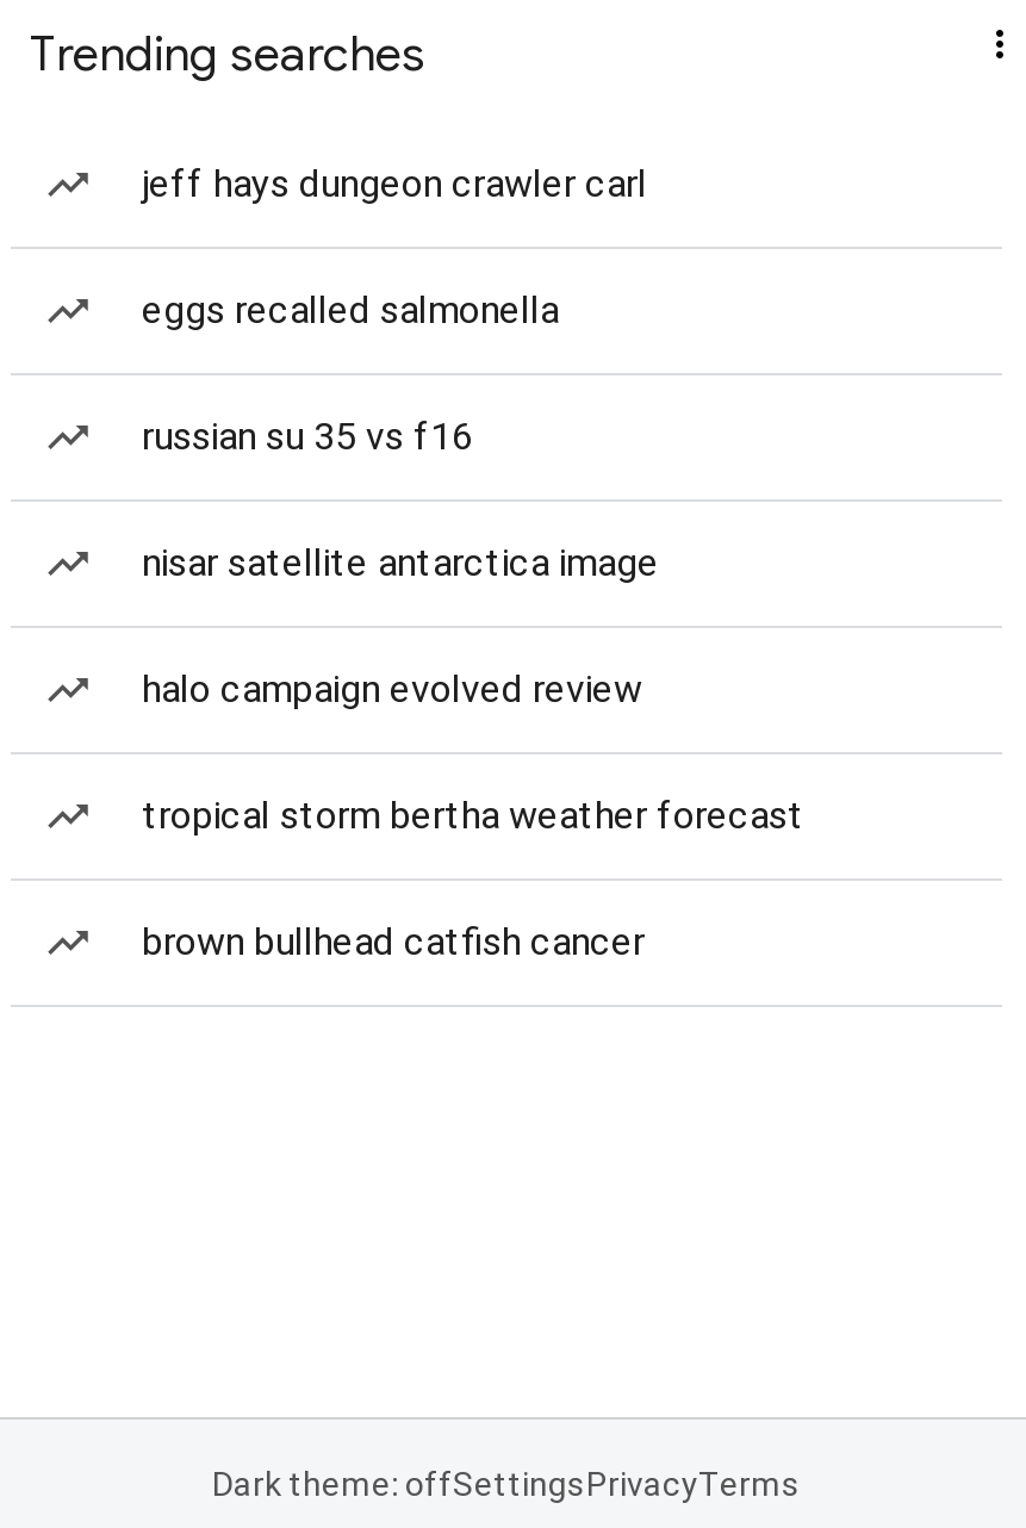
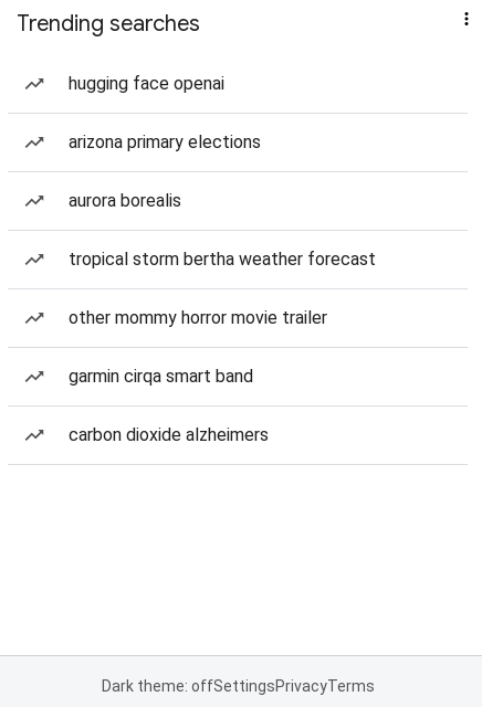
[142,161,659,712] jeff hays dungeon crawler carl | eggs recalled salmonella | russian su 35 vs f16 | nisar satellite antarctica image | halo campaign evolved review -> [69,73,261,211] hugging face openai | arizona primary elections | aurora borealis
moved [142,793,804,838] -> [69,249,376,270]: tropical storm bertha weather forecast
[142,919,645,964] brown bullhead catfish cancer -> [69,307,327,445] other mommy horror movie trailer | garmin cirqa smart band | carbon dioxide alzheimers

